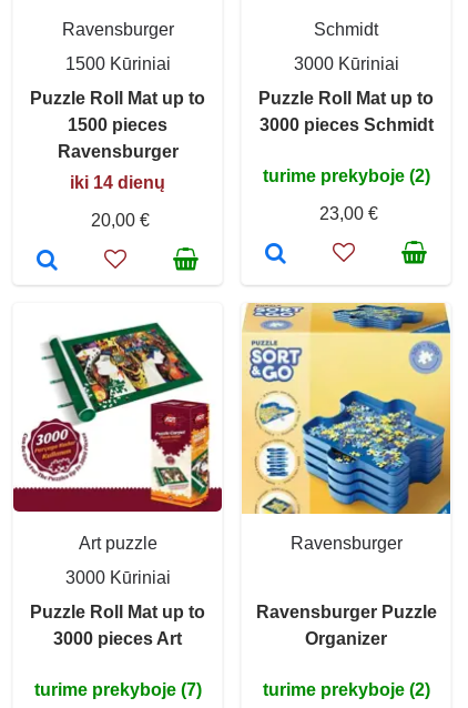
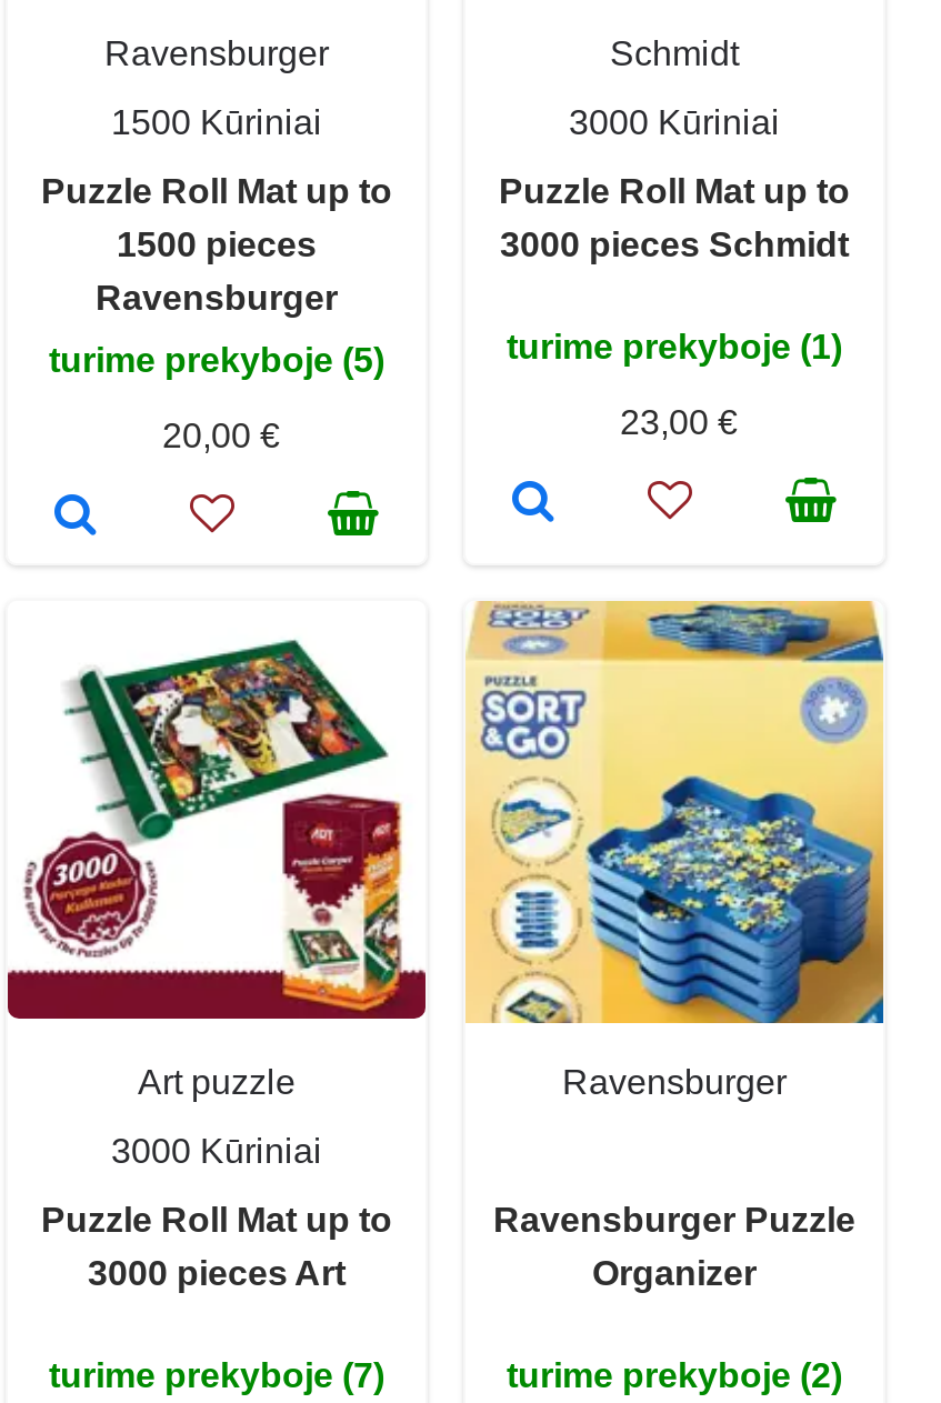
[262,166,430,185] turime prekyboje (2) -> [507,327,842,364] turime prekyboje (1)
[70,173,165,191] iki 14 dienų -> [49,340,384,378] turime prekyboje (5)

